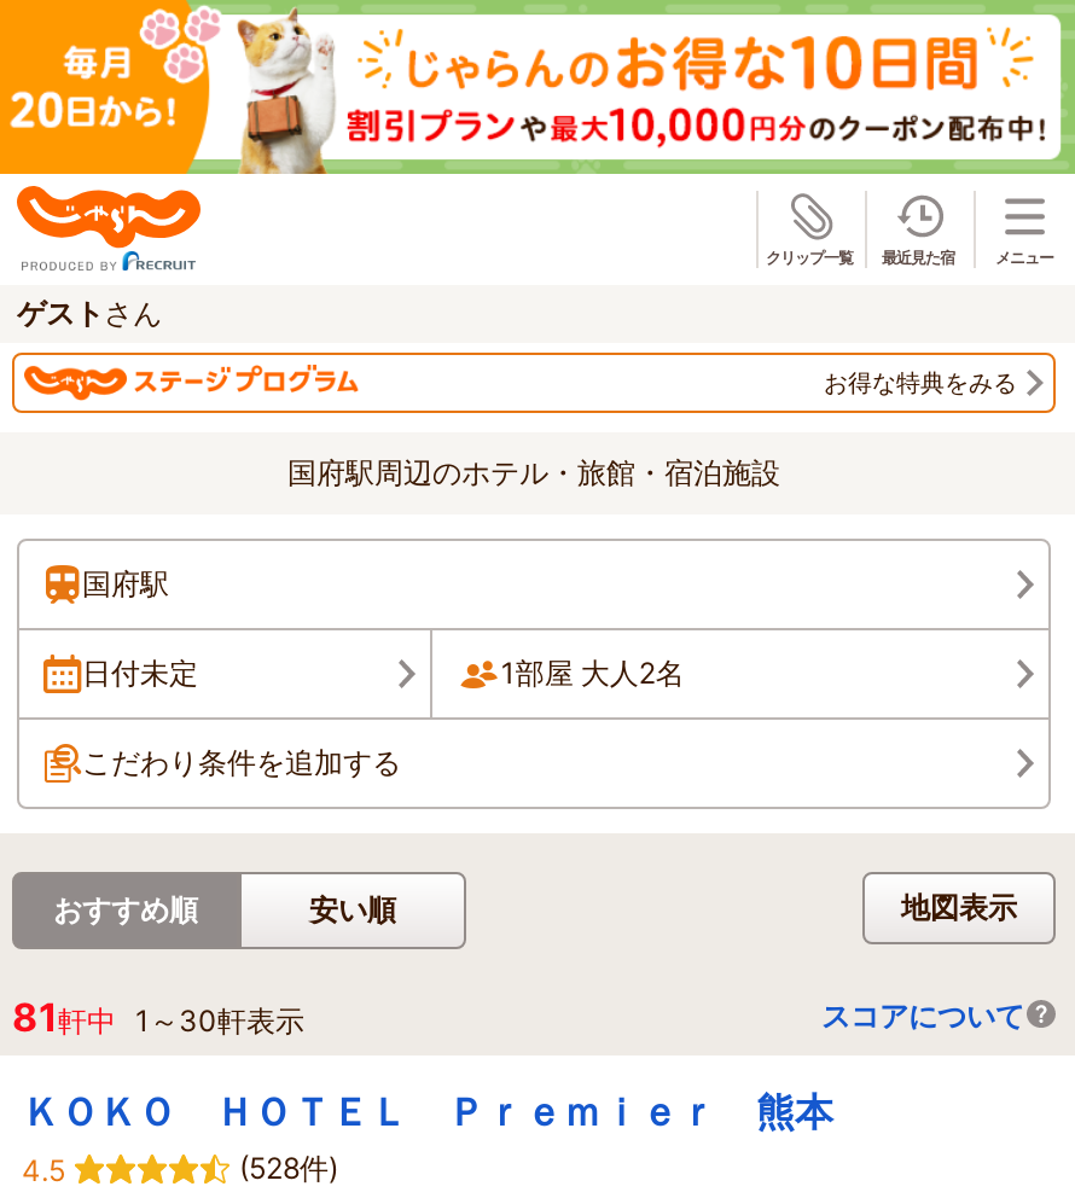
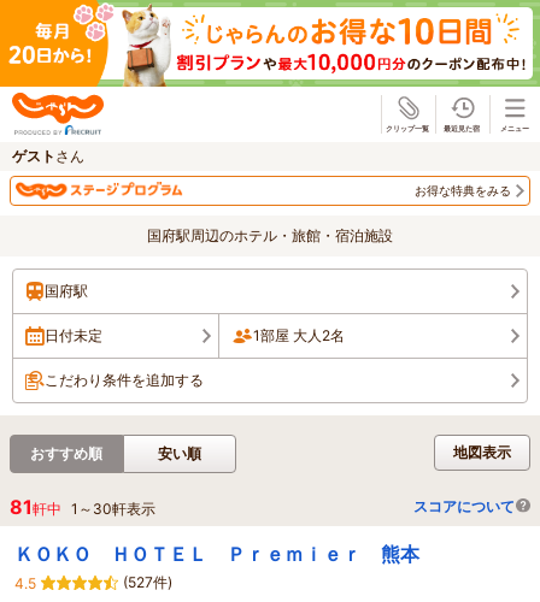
[239,1149,338,1185] (528件) -> [123,573,172,591] (527件)

